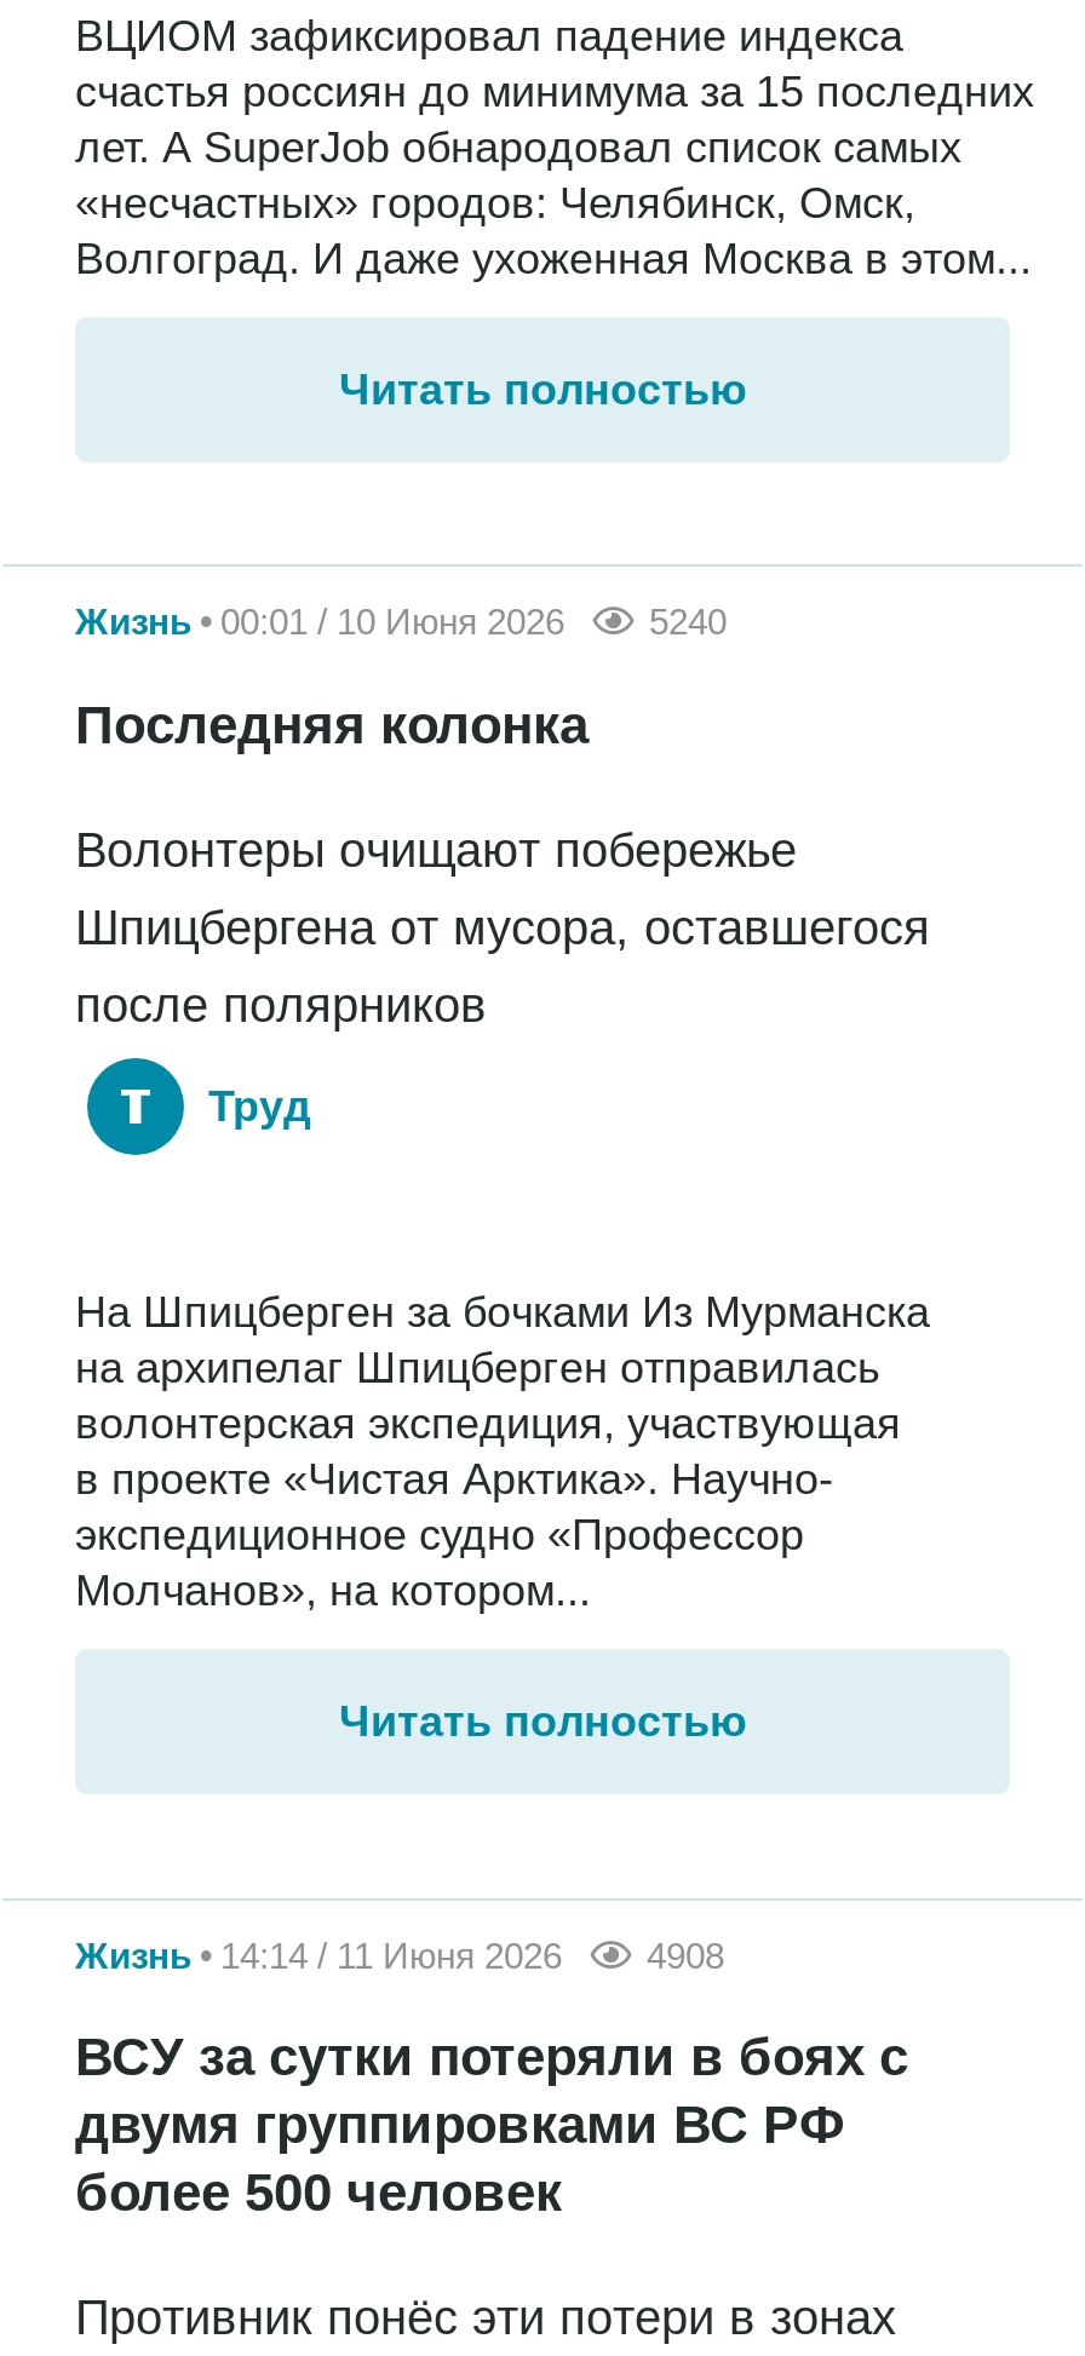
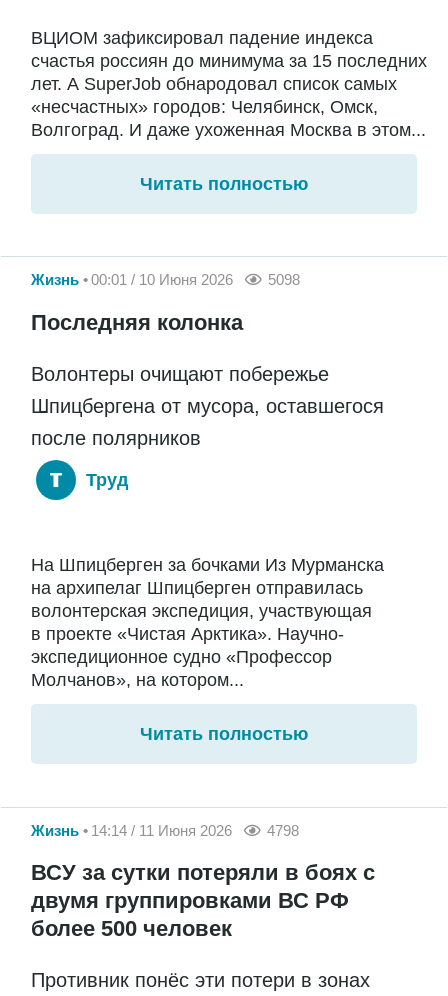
[649,601,727,643] 5240 -> [268,271,300,288] 5098
[647,1934,724,1975] 4908 -> [267,822,299,839] 4798

